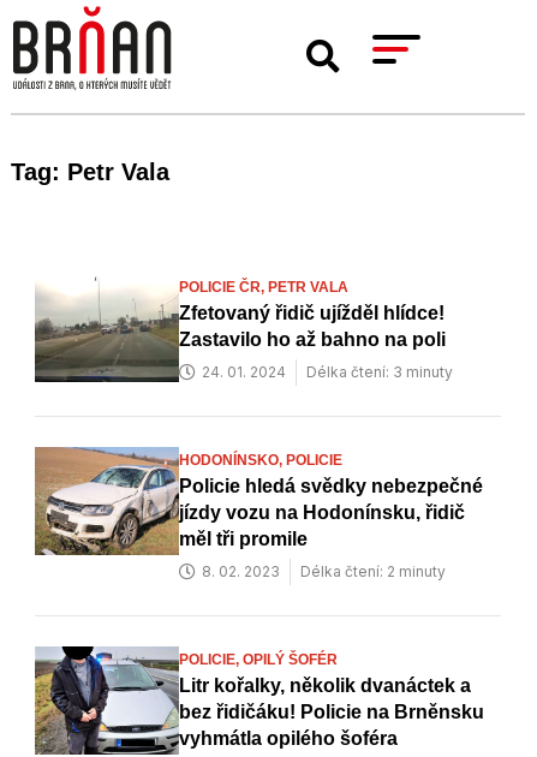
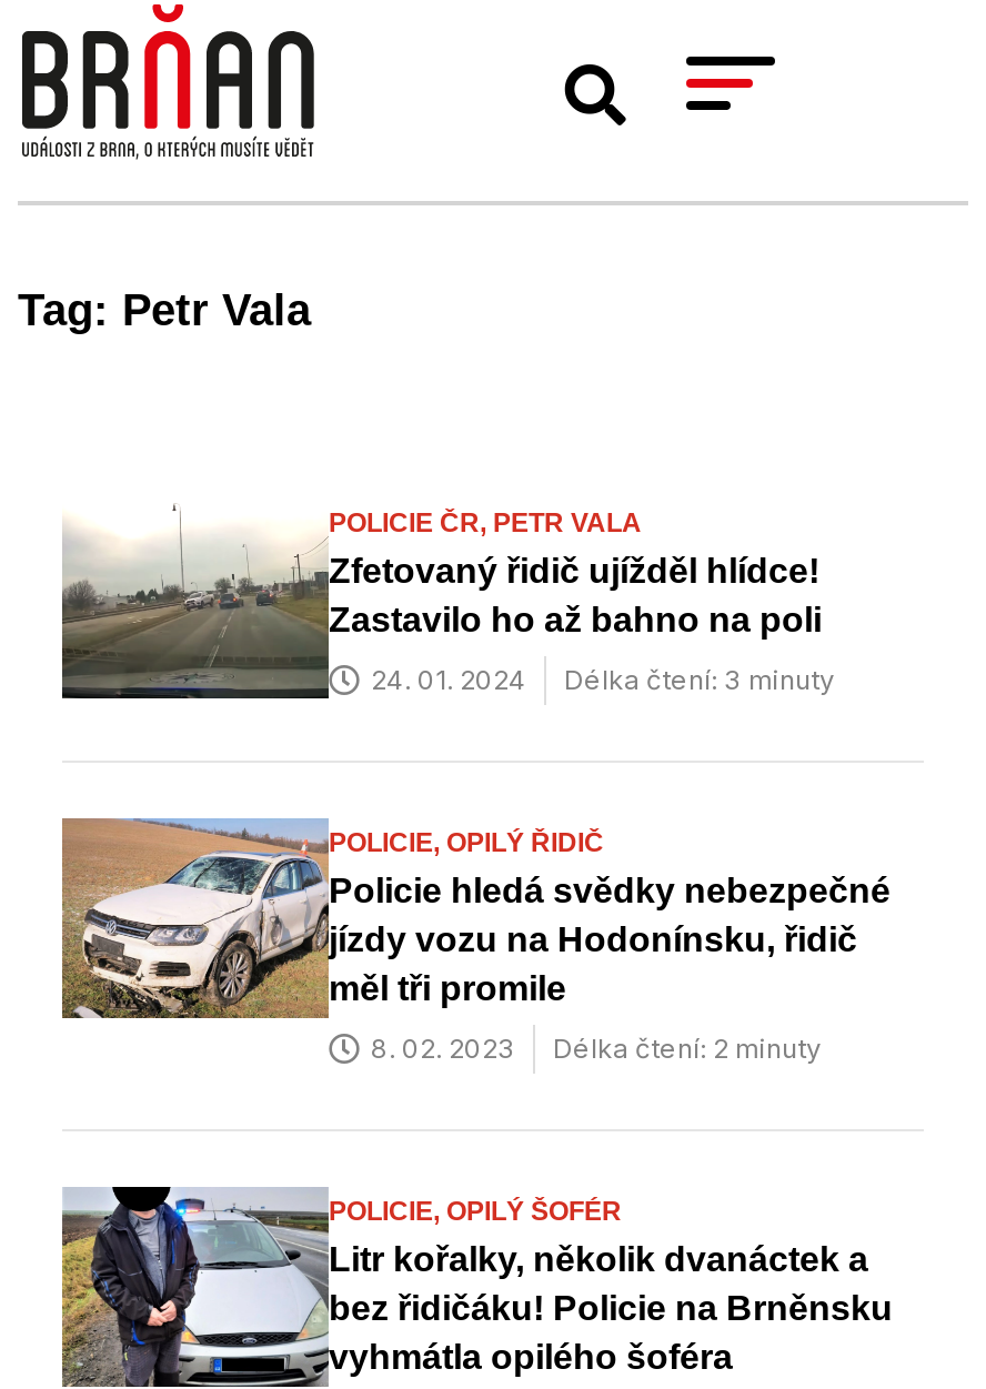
[179,452,342,469] HODONÍNSKO, POLICIE -> [329,827,604,858] POLICIE, OPILÝ ŘIDIČ

